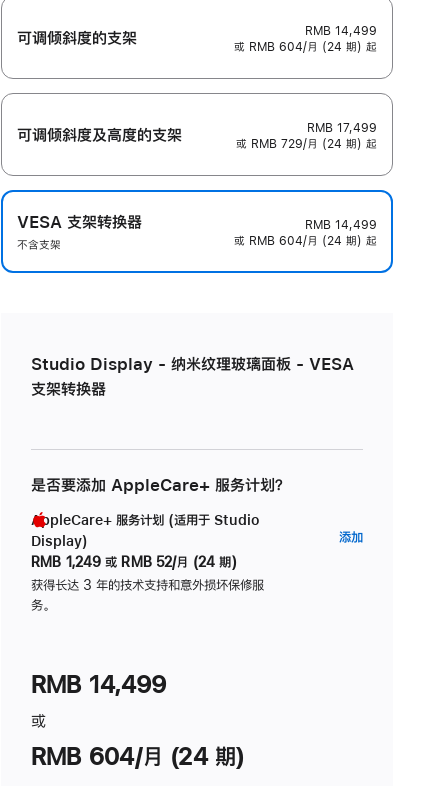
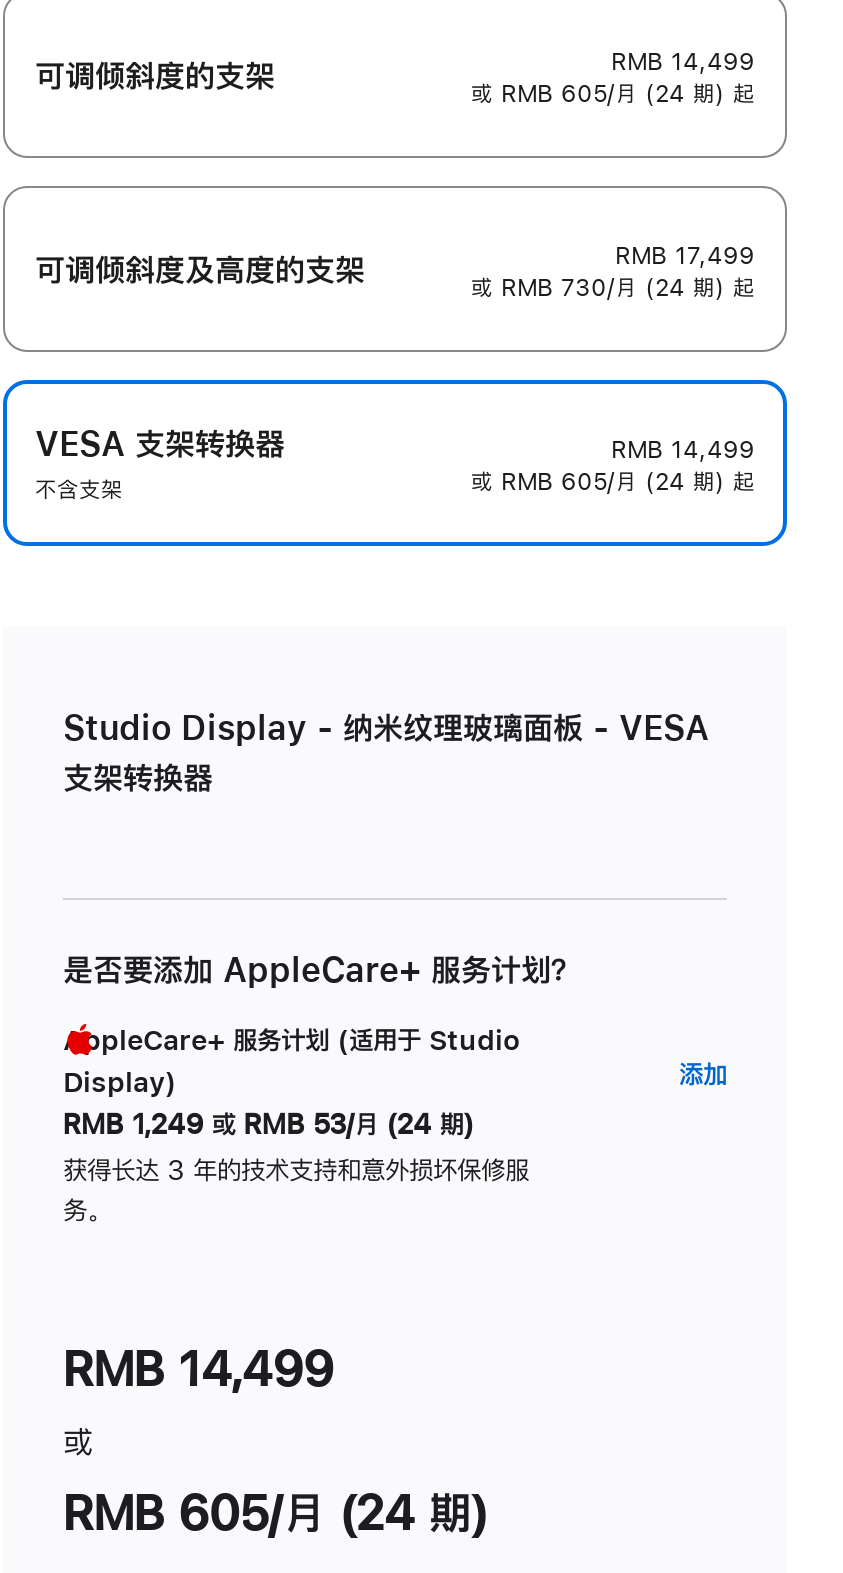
[234,41,377,53] 或 RMB 604/月 (24 期) 起 -> [471,82,755,106] 或 RMB 605/月 (24 期) 起
[236,138,377,150] 或 RMB 729/月 (24 期) 起 -> [471,276,755,300] 或 RMB 730/月 (24 期) 起
[234,235,377,247] 或 RMB 604/月 (24 期) 起 -> [471,470,755,494] 或 RMB 605/月 (24 期) 起
[31,555,237,569] RMB 1,249 或 RMB 52/月 (24 期) -> [63,1111,474,1139] RMB 1,249 或 RMB 53/月 (24 期)
[31,744,244,768] RMB 604/月 (24 期) -> [63,1489,488,1537] RMB 605/月 (24 期)

